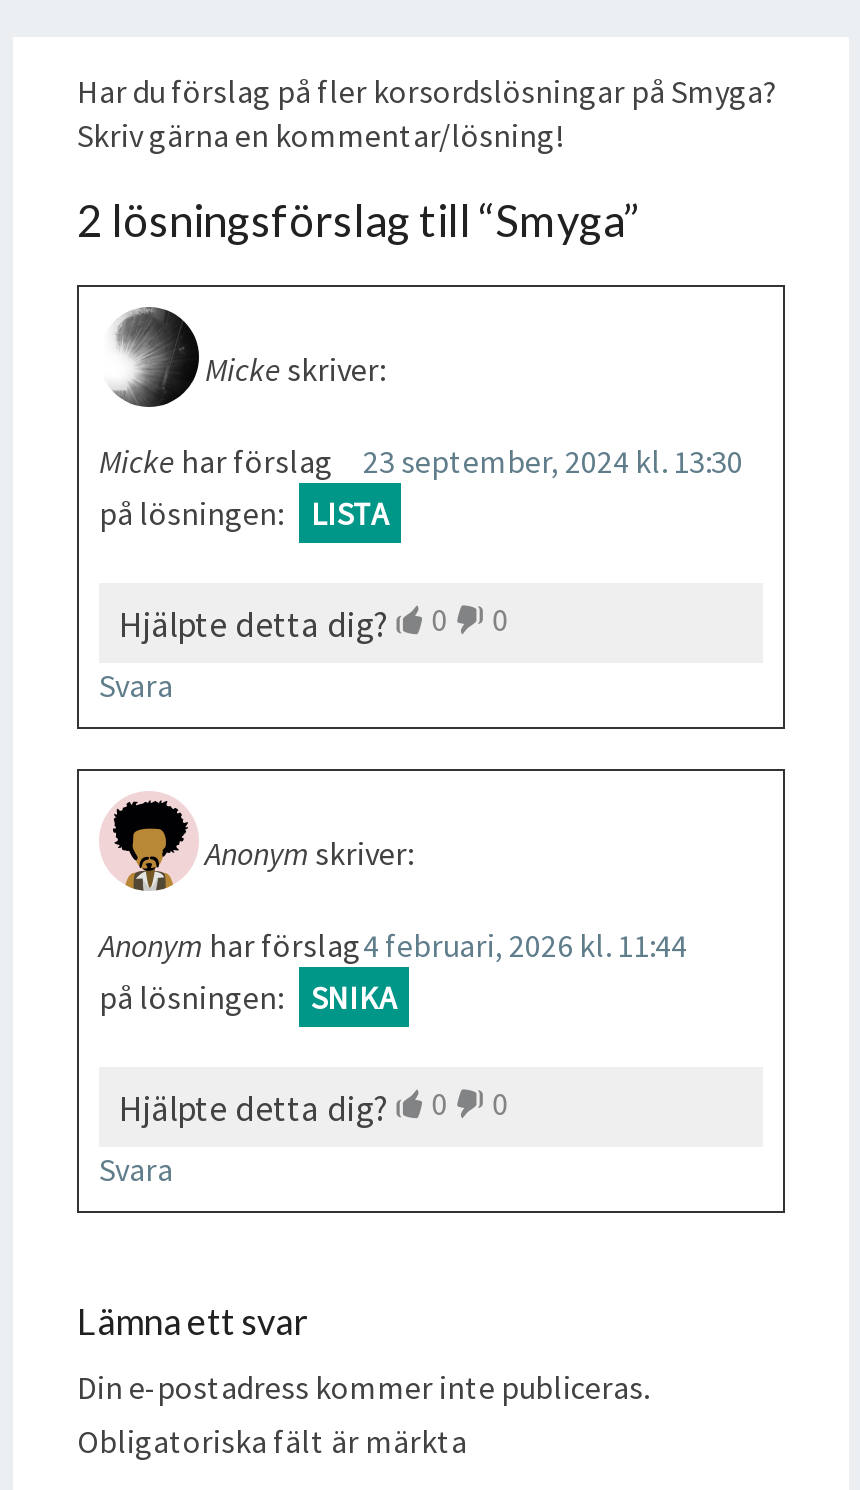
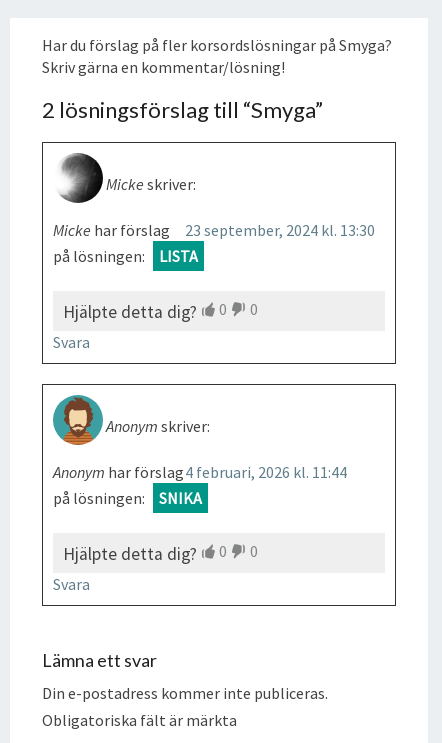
[99,791,199,891] [image] -> [52,394,103,445] [image]

